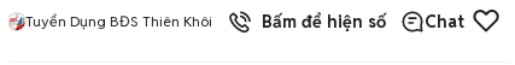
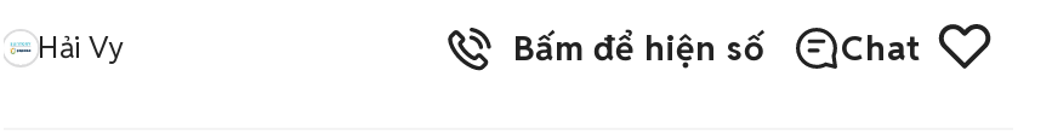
[25,12,212,30] Tuyển Dụng BĐS Thiên Khôi -> [38,29,125,65] Hải Vy

